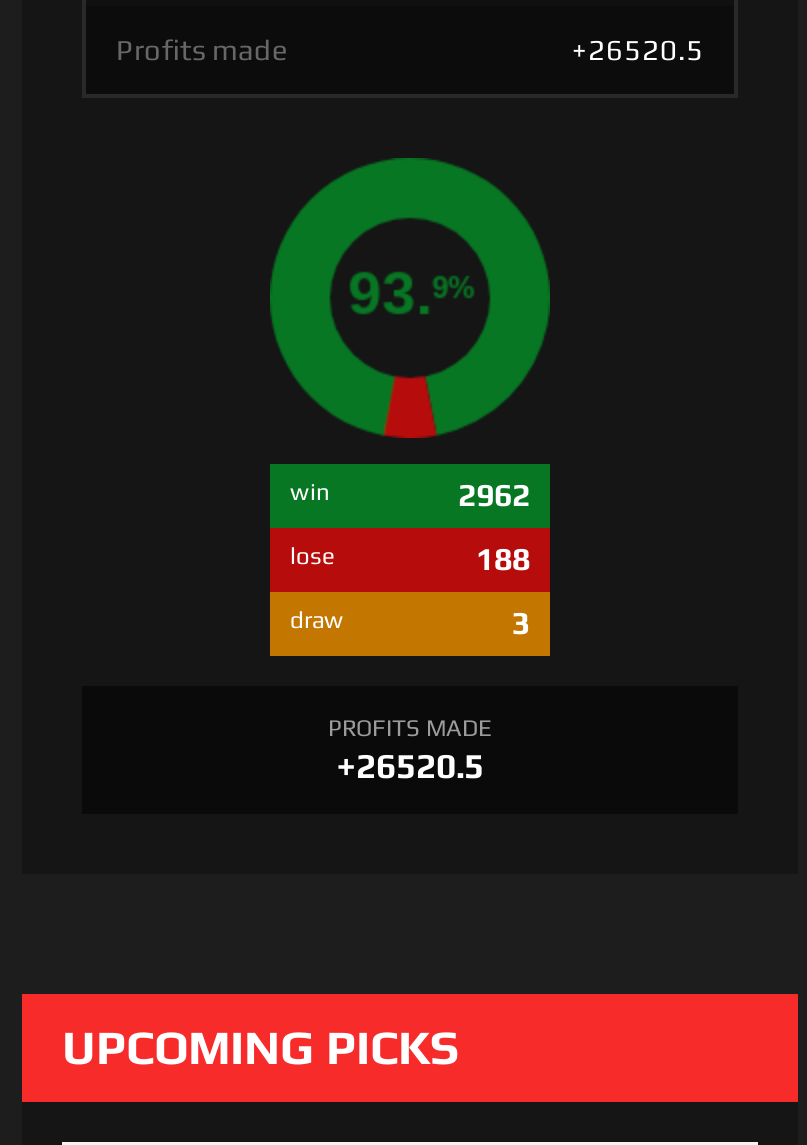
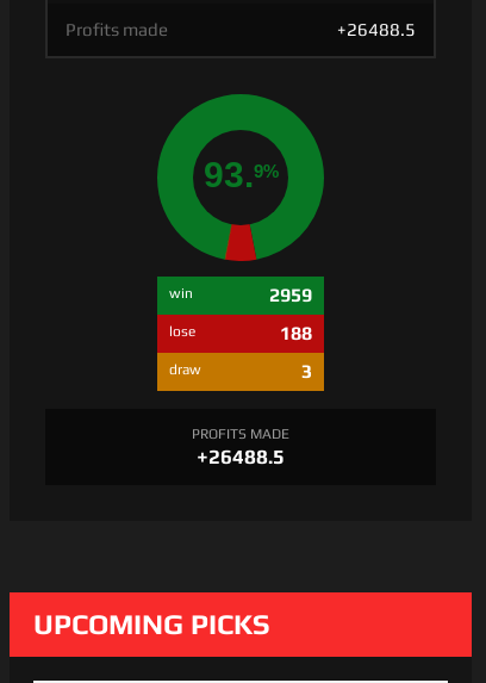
[572,32,704,66] +26520.5 -> [337,19,416,39] +26488.5
[458,476,530,514] 2962 -> [269,284,312,306] 2959
[336,746,484,786] +26520.5 -> [197,445,285,468] +26488.5

